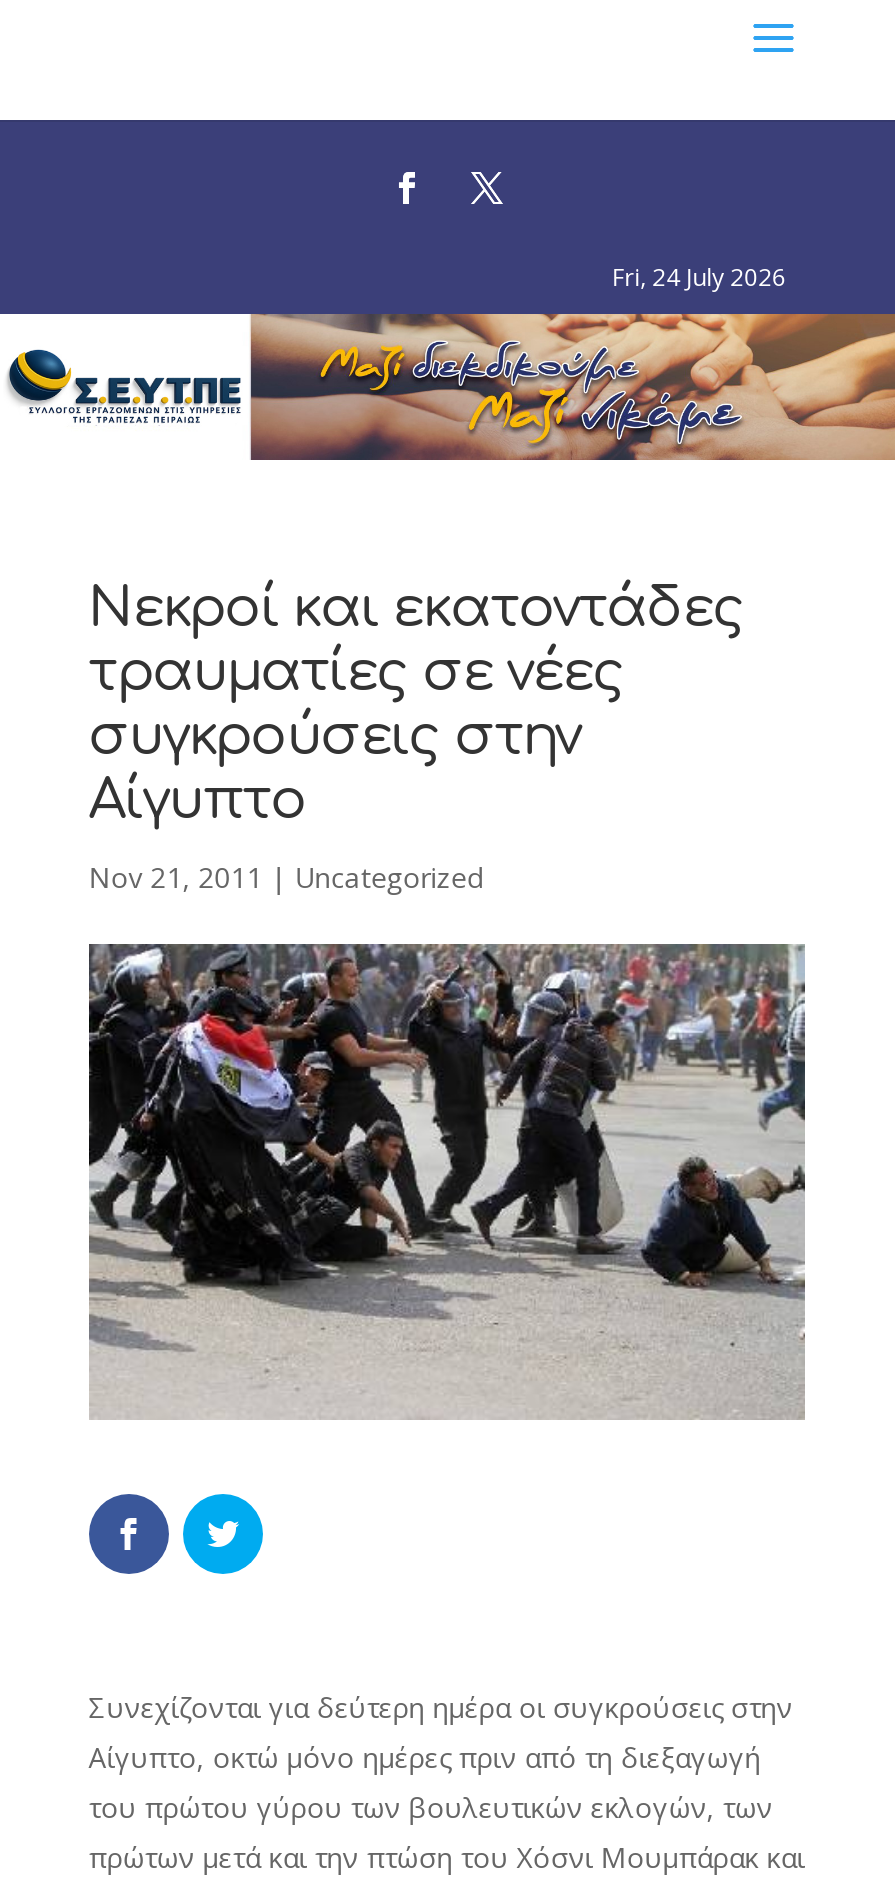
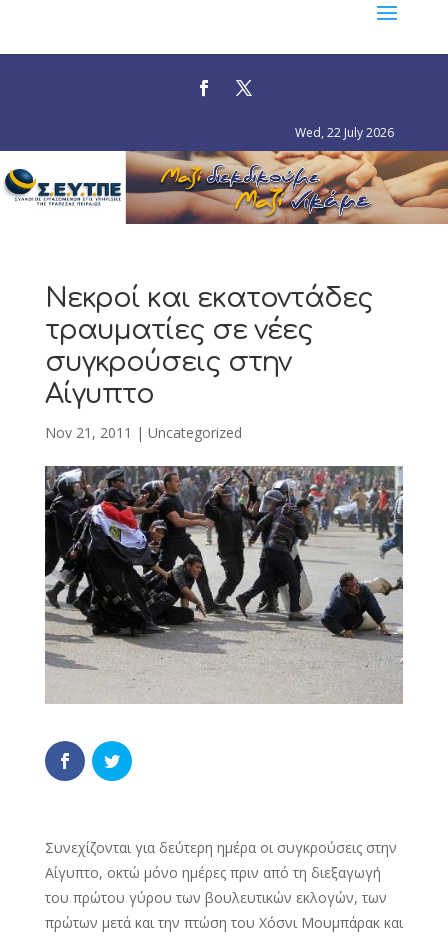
[612,260,786,294] Fri, 24 July 2026 -> [295,124,394,141] Wed, 22 July 2026

